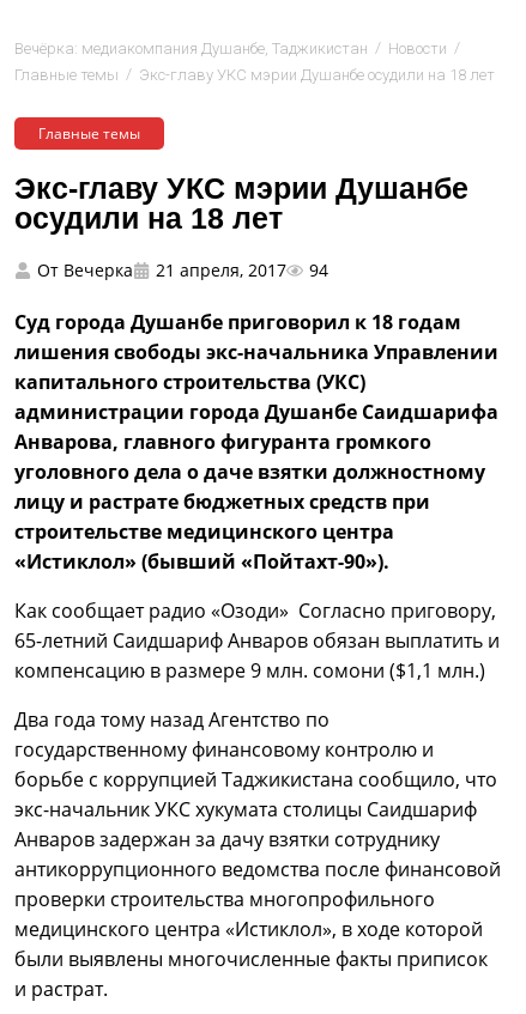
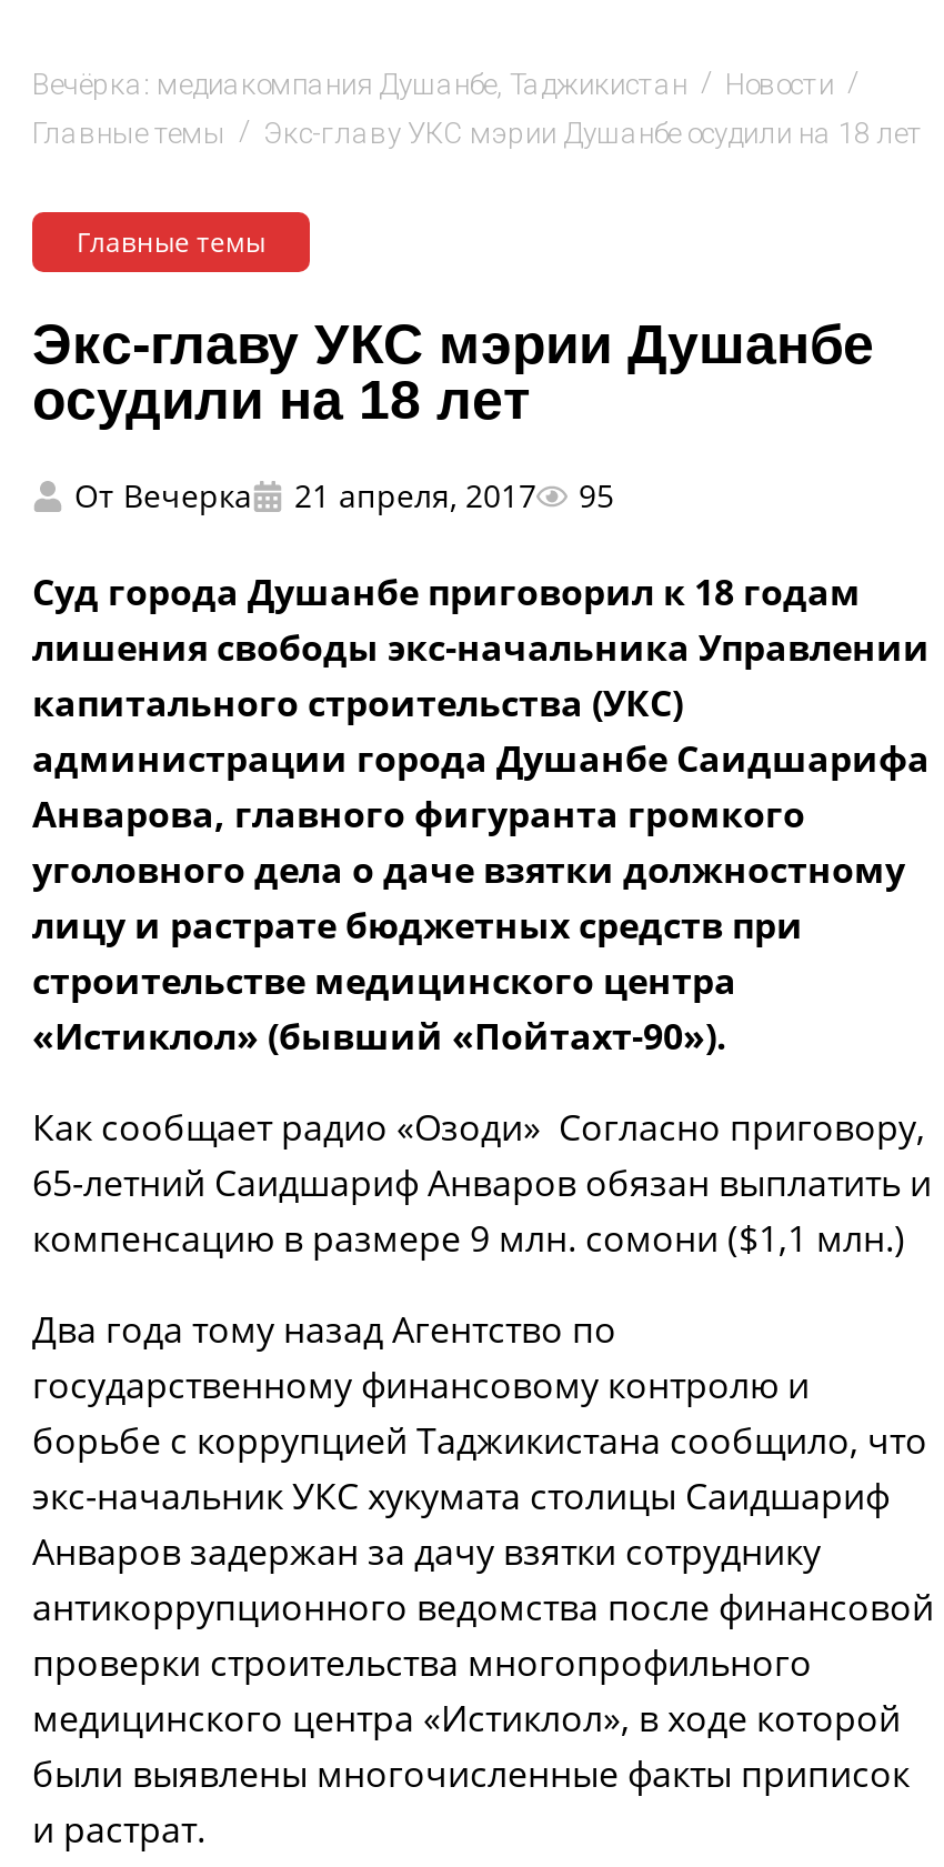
[37,258,328,281] От Вечерка 21 апреля, 2017 94 -> [74,474,614,517] От Вечерка 21 апреля, 2017 95

